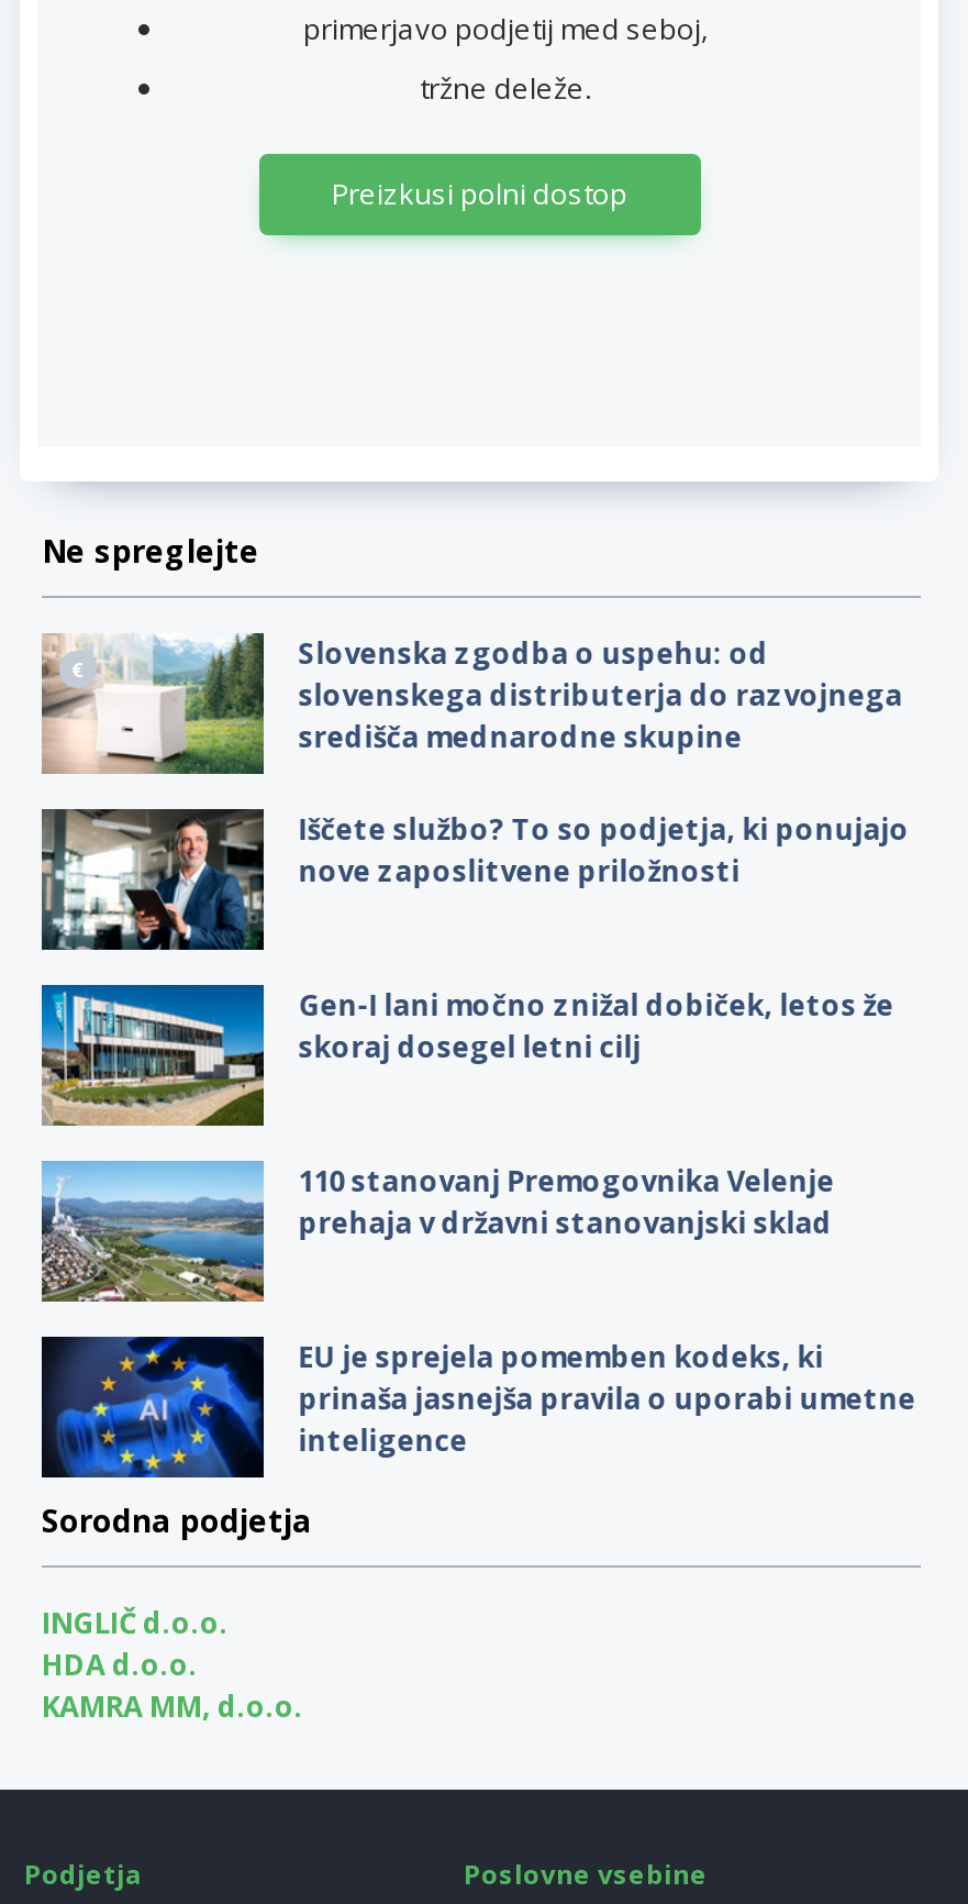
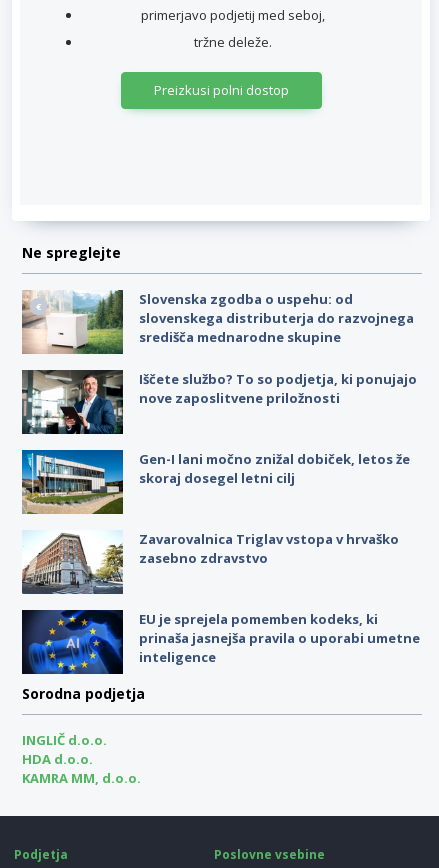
[40,1159,835,1304] [image] | 110 stanovanj Premogovnika Velenje | prehaja v državni stanovanjski sklad -> [22,530,399,595] [image] | Zavarovalnica Triglav vstopa v hrvaško | zasebno zdravstvo

